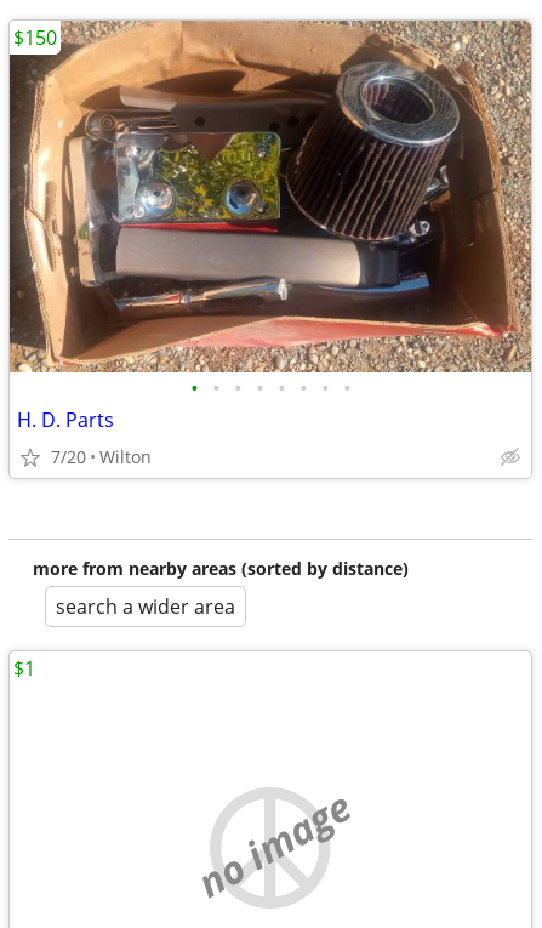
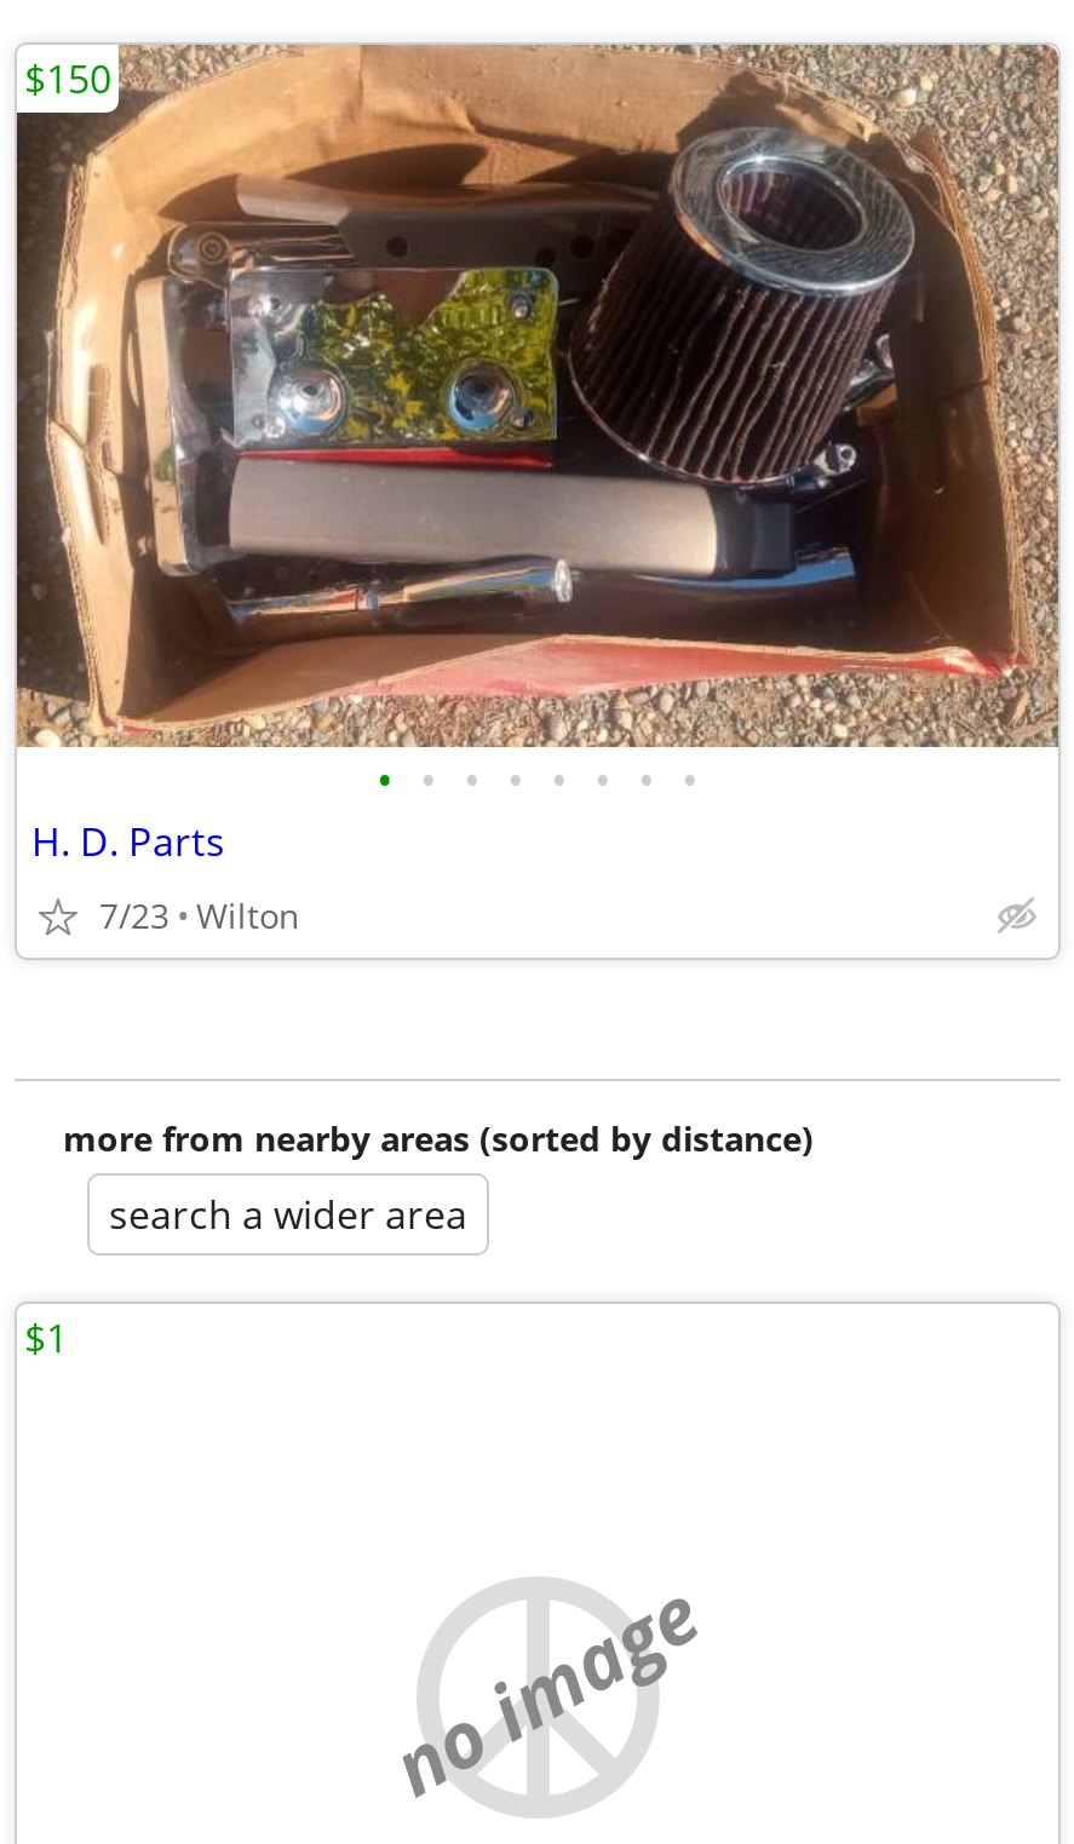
[51,445,152,468] 7/20 Wilton -> [99,892,300,938] 7/23 Wilton

